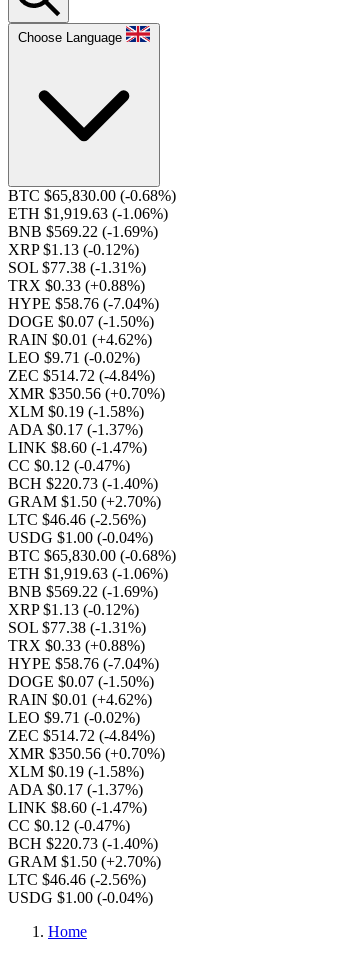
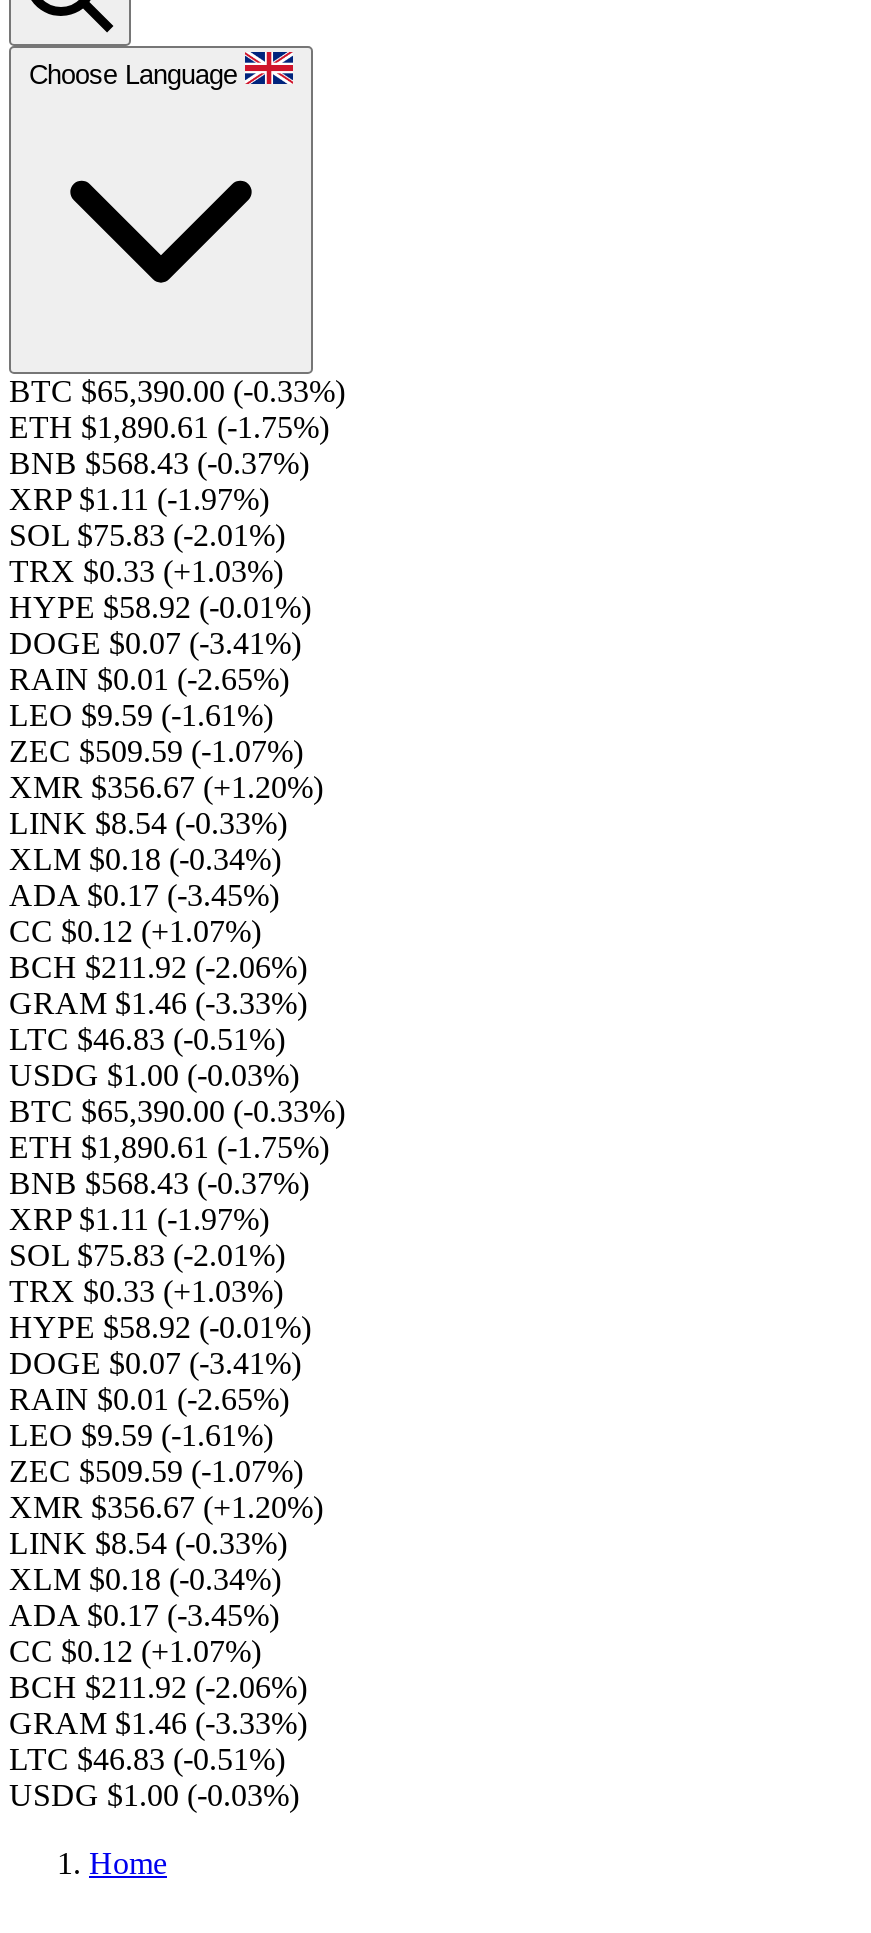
[8,187,176,906] BTC $65,830.00(-0.68%) | ETH $1,919.63 (-1.06%) | BNB $569.22 (-1.69%) | XRP $1.13 (-0.12%) | SOL $77.38 (-1.31%) | TRX $0.33 (+0.88%) | HYPE $58.76 (-7.04%) | DOGE $0.07 (-1.50%) | RAIN $0.01 (+4.62%) | LEO $9.71 (-0.02%) | ZEC $514.72 (-4.84%) | XMR $350.56(+0.70%) | XLM $0.19 (-1.58%) | ADA $0.17 (-1.37%) | LINK $8.60 (-1.47%) | CC $0.12 (-0.47%) | BCH $220.73 (-1.40%) | GRAM $1.50 (+2.70%) | LTC $46.46 (-2.56%) | USDG $1.00(-0.04%) | BTC $65,830.00 (-0.68%) | ETH $1,919.63 (-1.06%) | BNB $569.22 (-1.69%) | XRP $1.13 (-0.12%) | SOL $77.38 (-1.31%) | TRX $0.33 (+0.88%) | HYPE $58.76 (-7.04%) | DOGE $0.07 (-1.50%) | RAIN $0.01 (+4.62%) | LEO $9.71 (-0.02%) | ZEC $514.72 (-4.84%) | XMR $350.56(+0.70%) | XLM $0.19 (-1.58%) | ADA $0.17 (-1.37%) | LINK $8.60 (-1.47%) | CC $0.12 (-0.47%) | BCH $220.73 (-1.40%) | GRAM $1.50 (+2.70%) | LTC $46.46 (-2.56%) | USDG $1.00(-0.04%) -> [9,374,345,1812] BTC $65,390.00(-0.33%) | ETH $1,890.61 (-1.75%) | BNB $568.43 (-0.37%) | XRP $1.11 (-1.97%) | SOL $75.83 (-2.01%) | TRX $0.33 (+1.03%) | HYPE $58.92 (-0.01%) | DOGE $0.07 (-3.41%) | RAIN $0.01 (-2.65%) | LEO $9.59 (-1.61%) | ZEC $509.59 (-1.07%) | XMR $356.67(+1.20%) | LINK $8.54 (-0.33%) | XLM $0.18 (-0.34%) | ADA $0.17 (-3.45%) | CC $0.12 (+1.07%) | BCH $211.92 (-2.06%) | GRAM $1.46 (-3.33%) | LTC $46.83 (-0.51%) | USDG $1.00(-0.03%) | BTC $65,390.00 (-0.33%) | ETH $1,890.61 (-1.75%) | BNB $568.43 (-0.37%) | XRP $1.11 (-1.97%) | SOL $75.83 (-2.01%) | TRX $0.33 (+1.03%) | HYPE $58.92 (-0.01%) | DOGE $0.07 (-3.41%) | RAIN $0.01 (-2.65%) | LEO $9.59 (-1.61%) | ZEC $509.59 (-1.07%) | XMR $356.67(+1.20%) | LINK $8.54 (-0.33%) | XLM $0.18 (-0.34%) | ADA $0.17 (-3.45%) | CC $0.12 (+1.07%) | BCH $211.92 (-2.06%) | GRAM $1.46 (-3.33%) | LTC $46.83 (-0.51%) | USDG $1.00(-0.03%)

